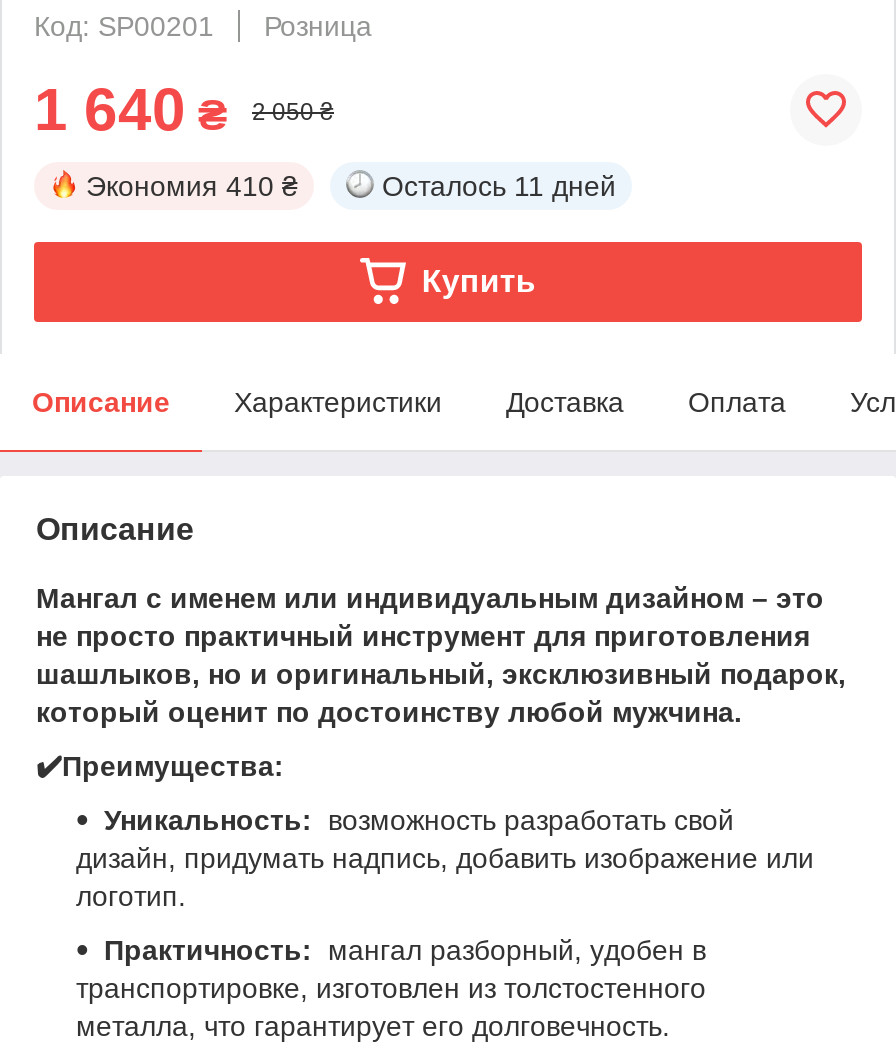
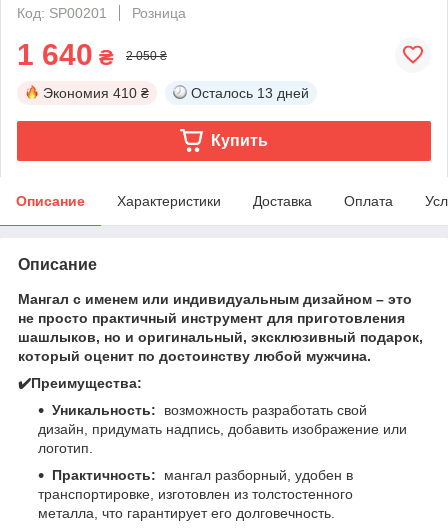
[382,170,616,202] Осталось 11 дней -> [191,85,309,101] Осталось 13 дней

